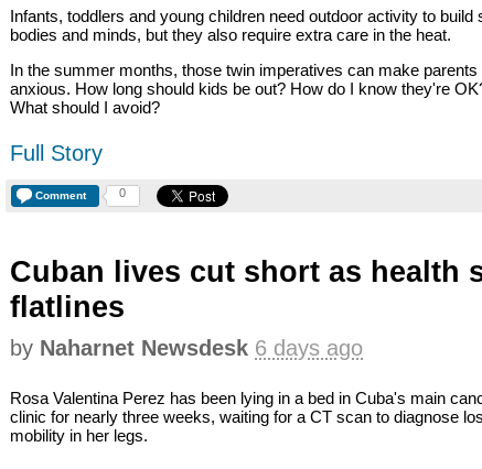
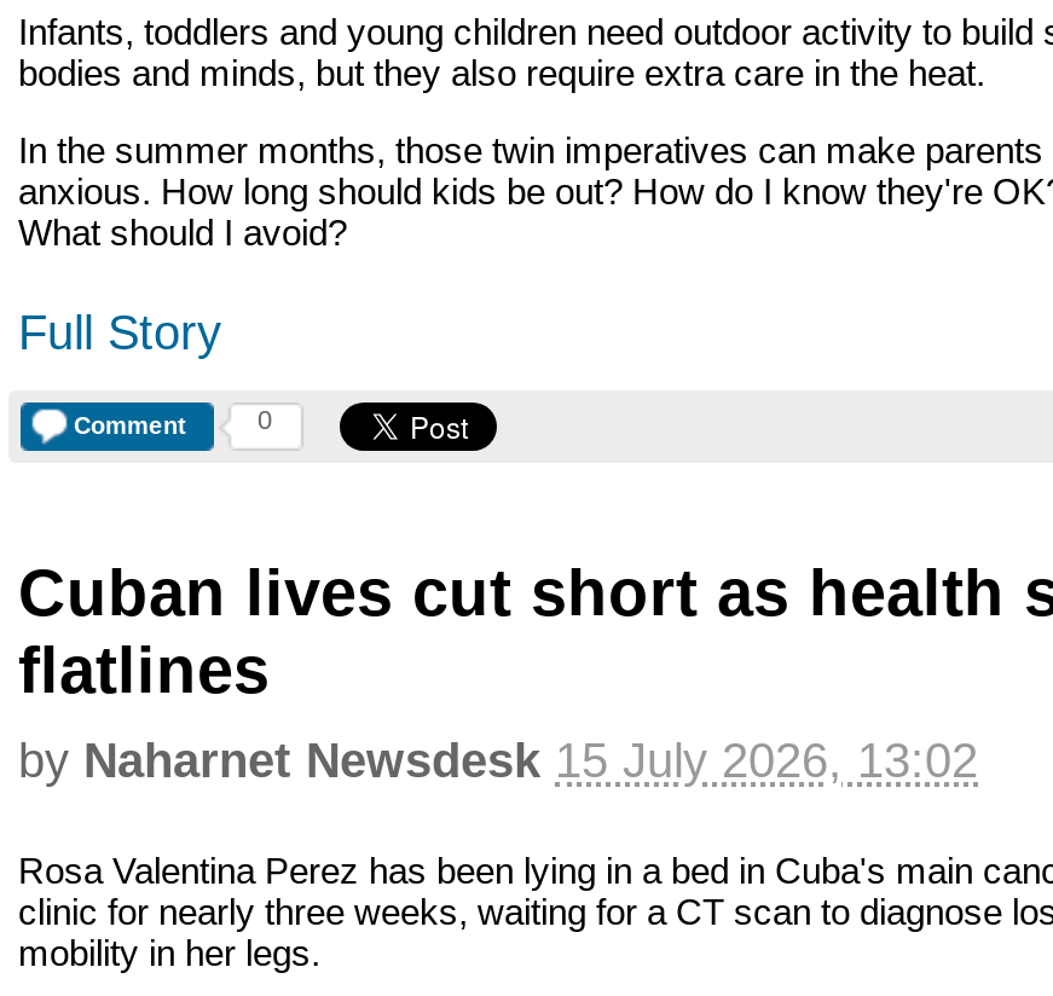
[10,336,363,360] by Naharnet Newsdesk 6 days ago -> [18,734,978,787] by Naharnet Newsdesk 15 July 2026, 13:02

